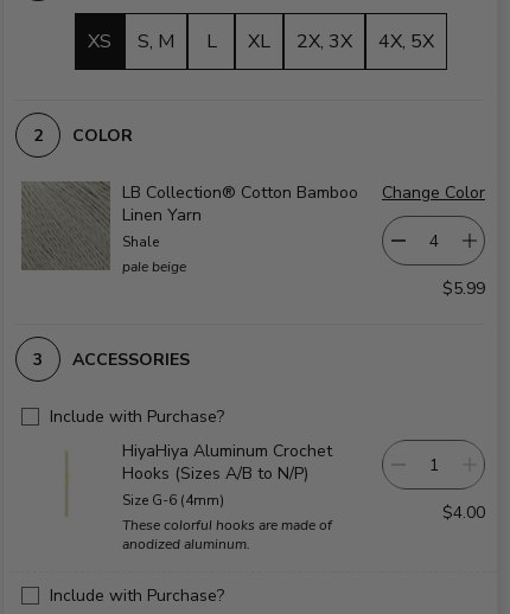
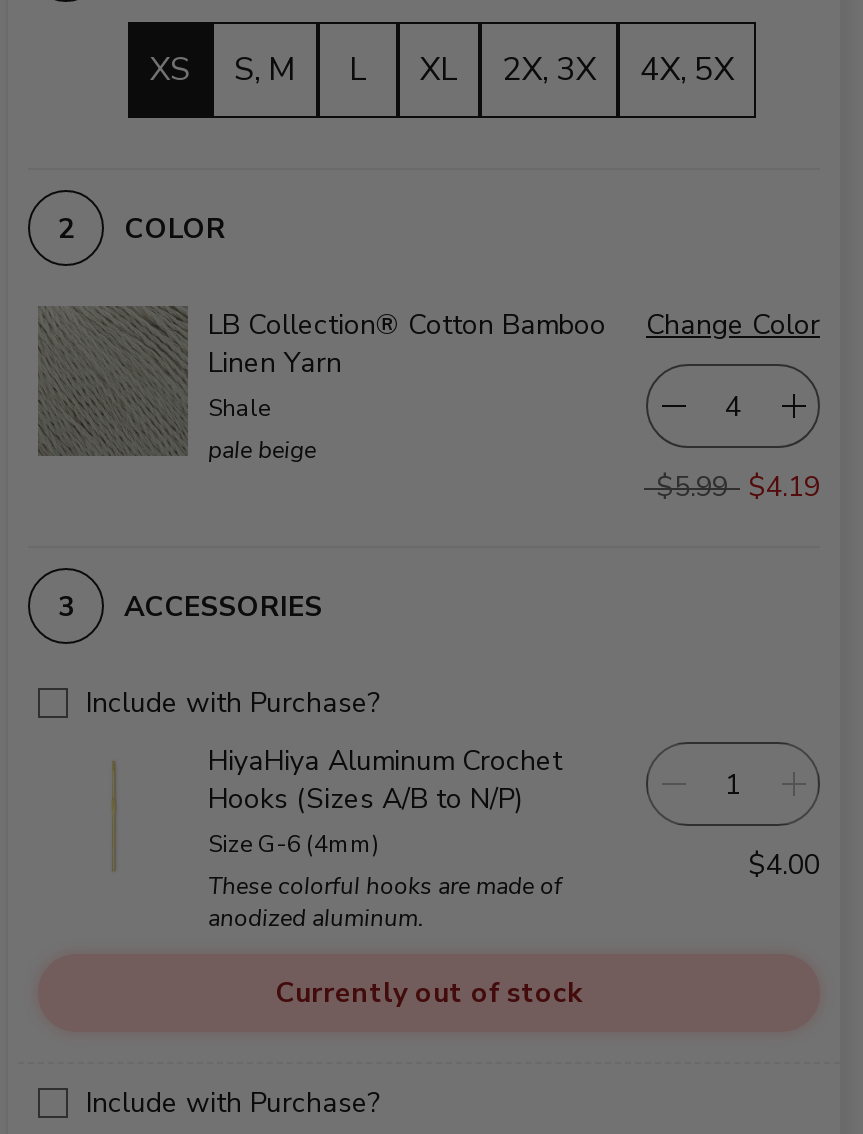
[442,277,485,300] $5.99 -> [656,468,820,506] $5.99 $4.19
none -> [275,974,583,1012] Currently out of stock

